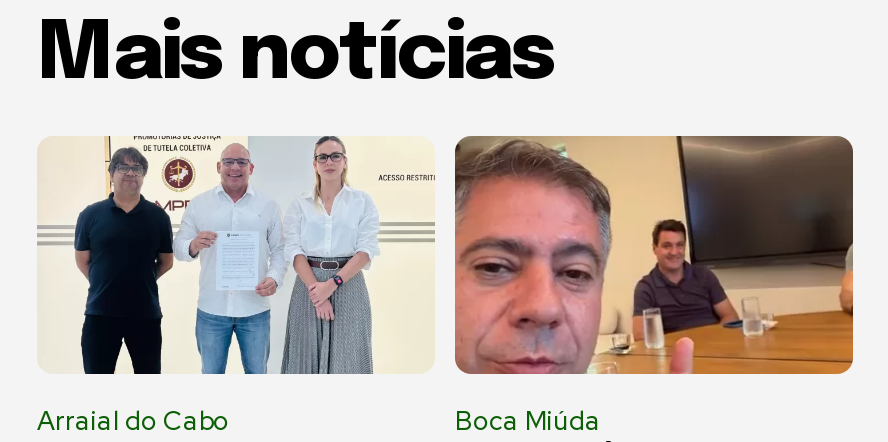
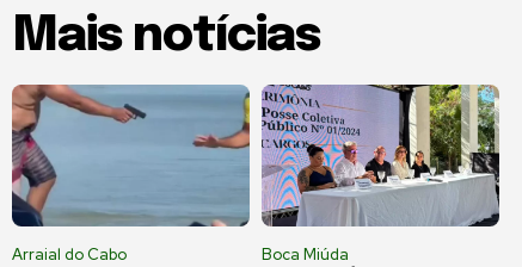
[37,136,435,374] [image] -> [11,83,251,228] [image]
[453,134,855,376] [image] -> [260,83,500,228] [image]

